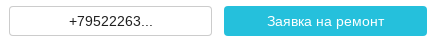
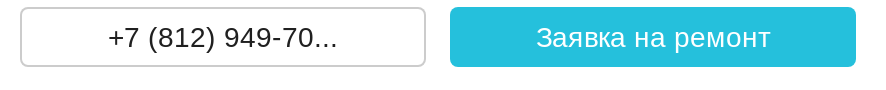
[68,13,152,29] +79522263... -> [108,21,338,53] +7 (812) 949-70...

